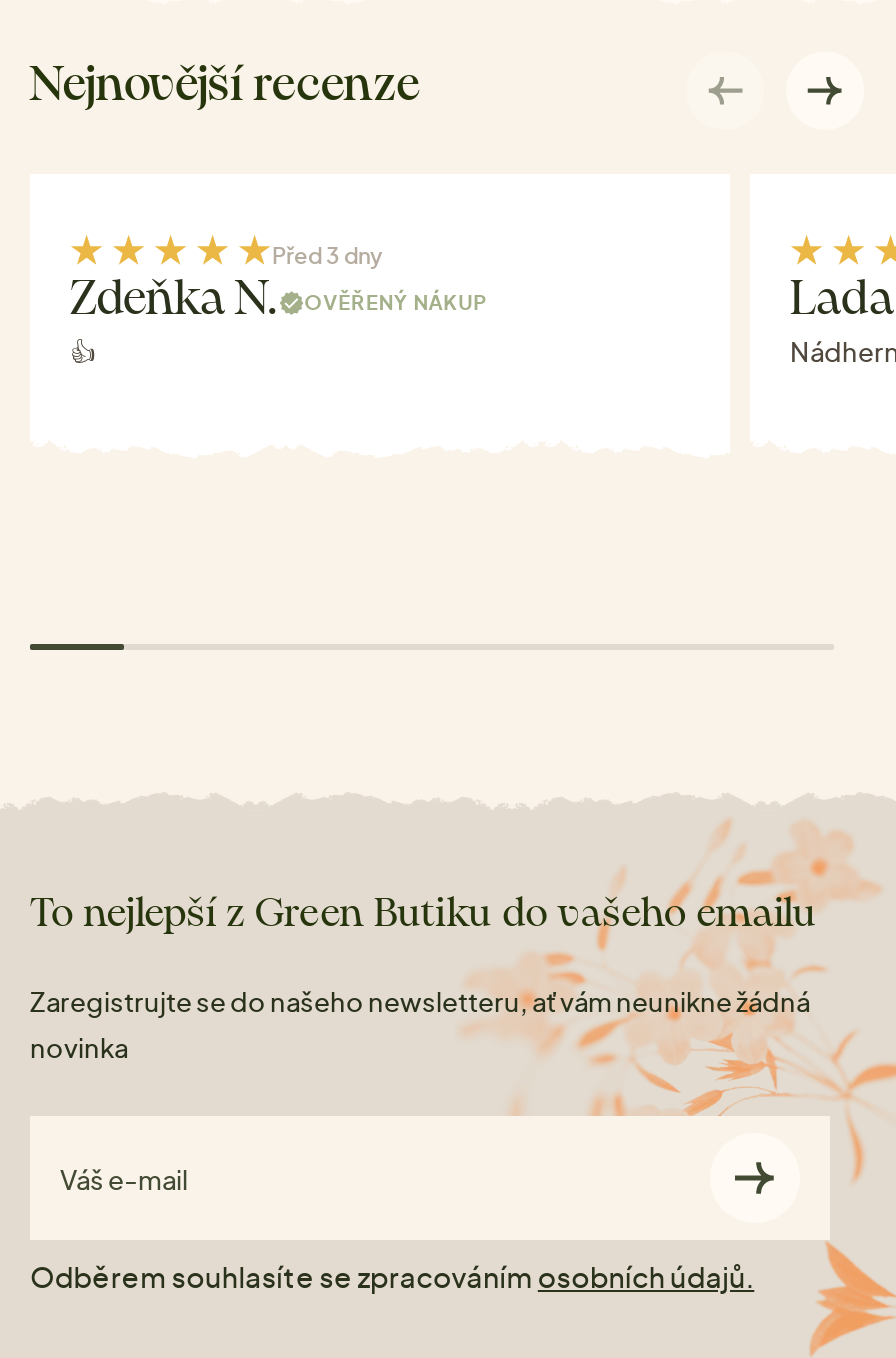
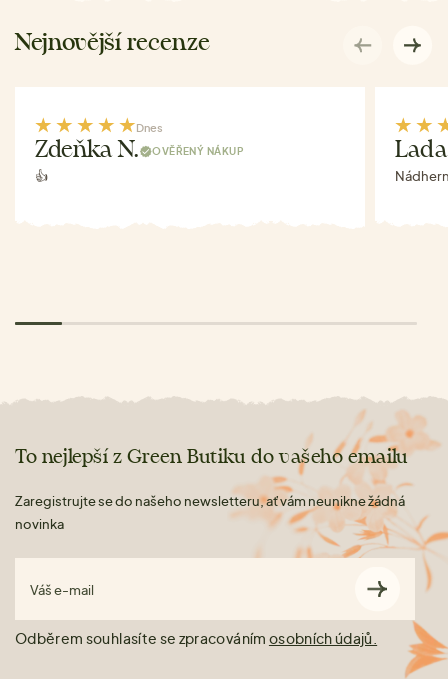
[272,242,382,268] Před 3 dny -> [136,121,163,134] Dnes

